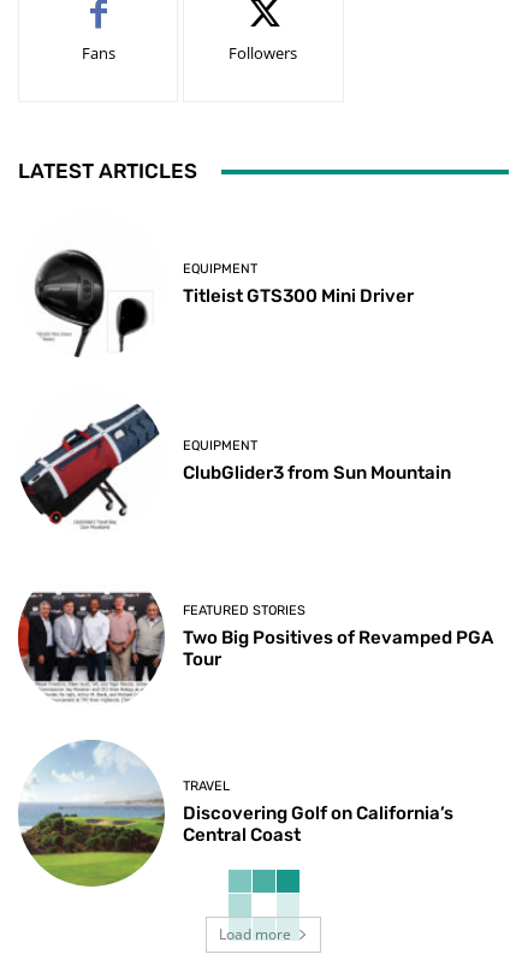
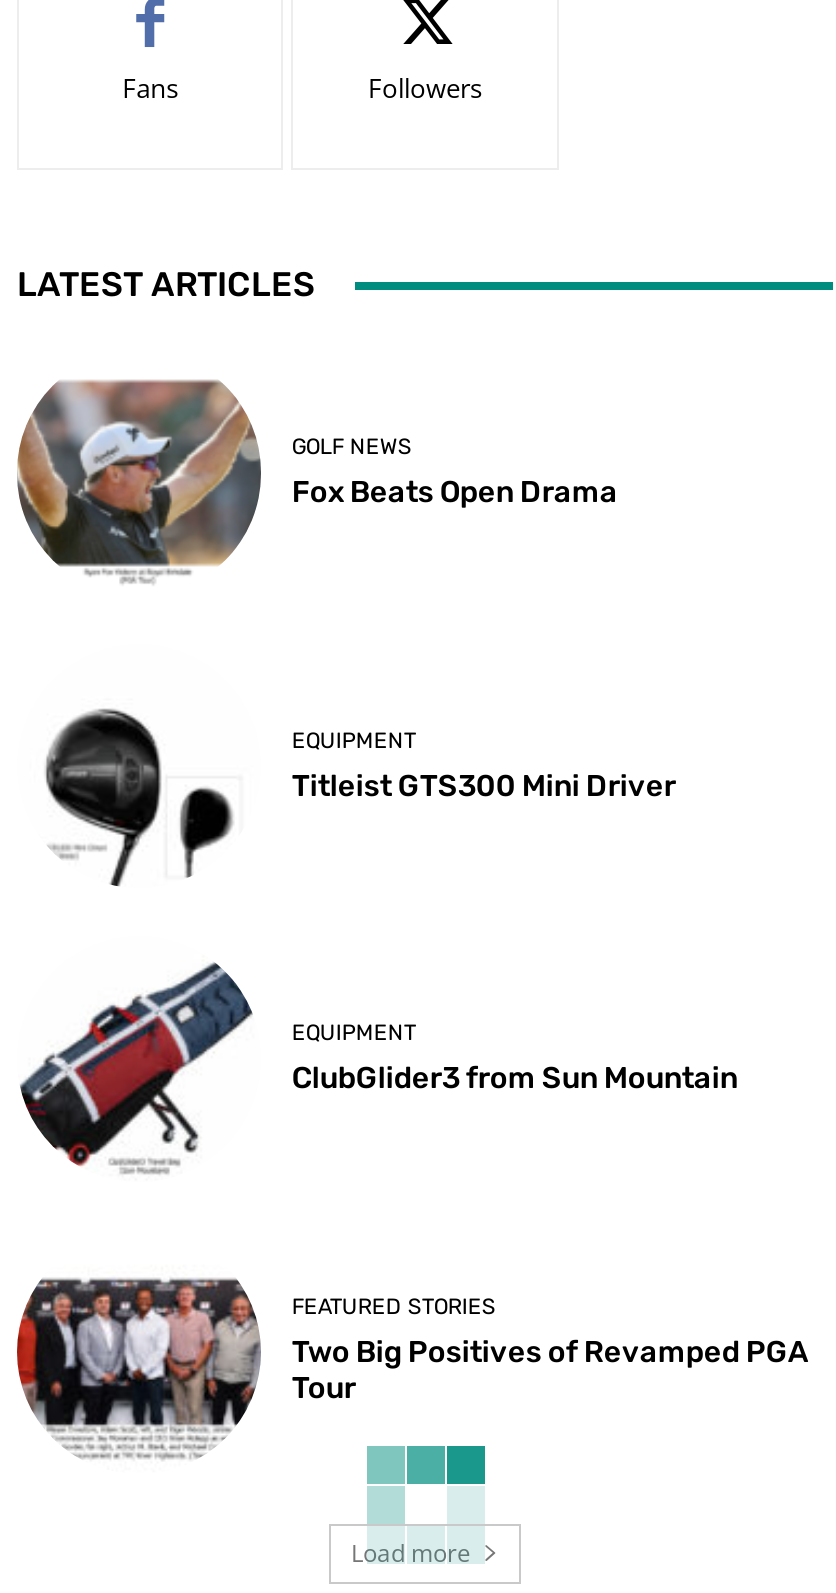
none -> [15,378,618,582] [image] | GOLF NEWS | Fox Beats Open Drama
moved [19,261,494,670] -> [19,727,808,1407]: [image] | EQUIPMENT | Titleist GTS300 Mini Driver | EQUIPMENT | ClubGlider3 from Sun Mountain | FEATURED STORIES | Two Big Positives of Revamped PGA | Tour
[18,739,454,888] [image] | TRAVEL | Discovering Golf on California’s | Central Coast -> none

